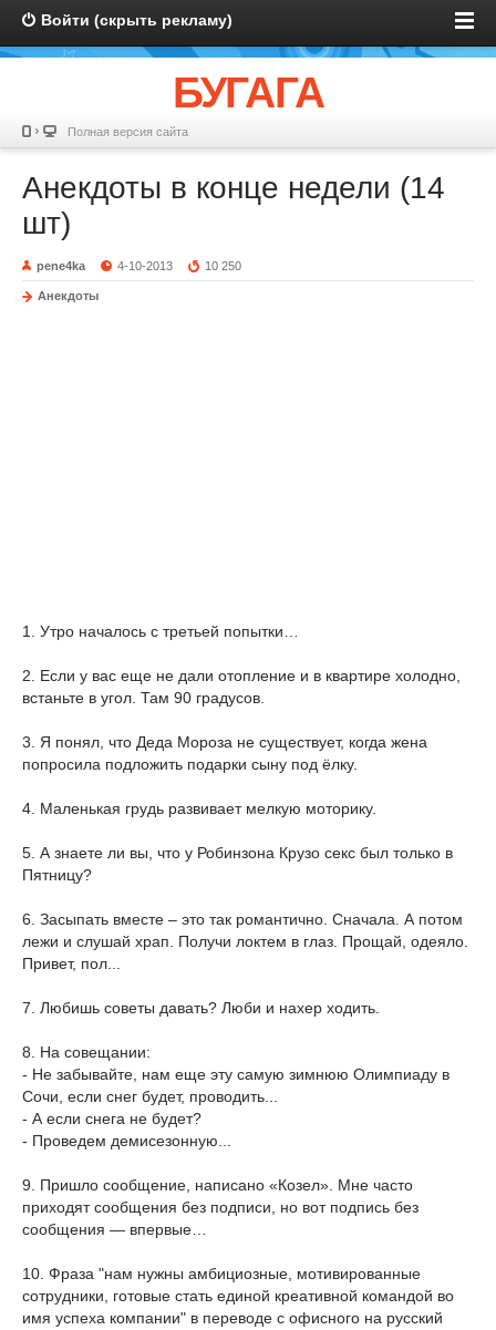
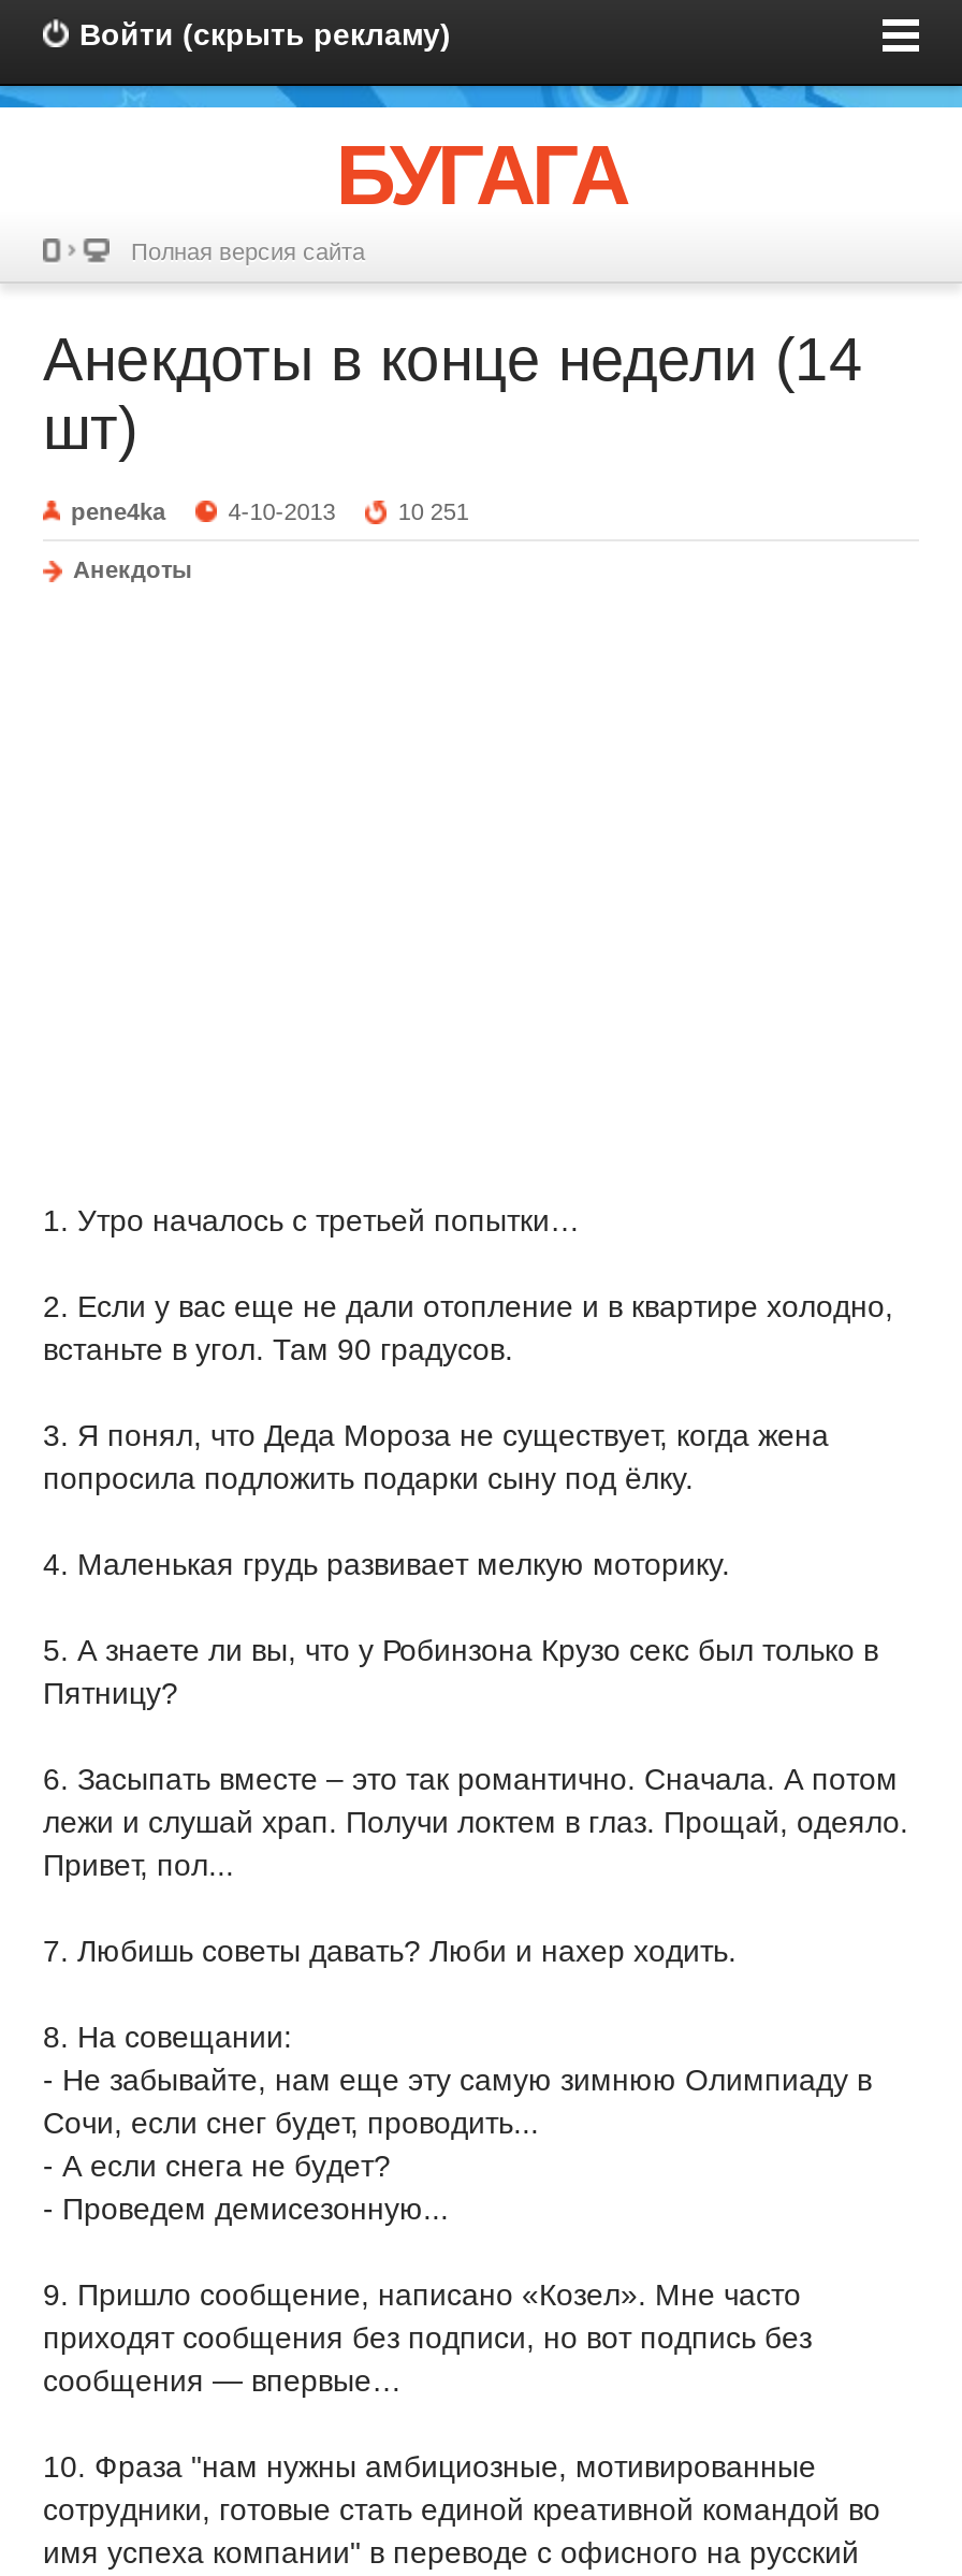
[205,259,242,272] 10 250 -> [398,498,469,524] 10 251

